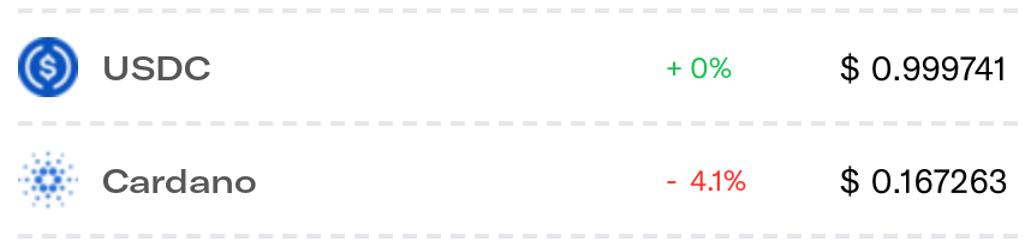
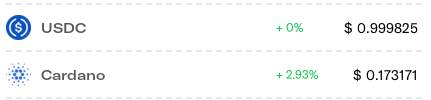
[839,46,1008,89] $ 0.999741 -> [344,18,418,36] $ 0.999825
[690,161,745,197] 4.1% -> [286,66,318,81] 2.93%
[839,158,1008,201] $ 0.167263 -> [353,65,418,83] $ 0.173171

